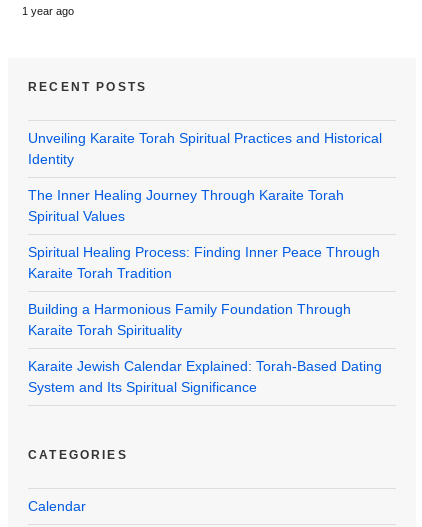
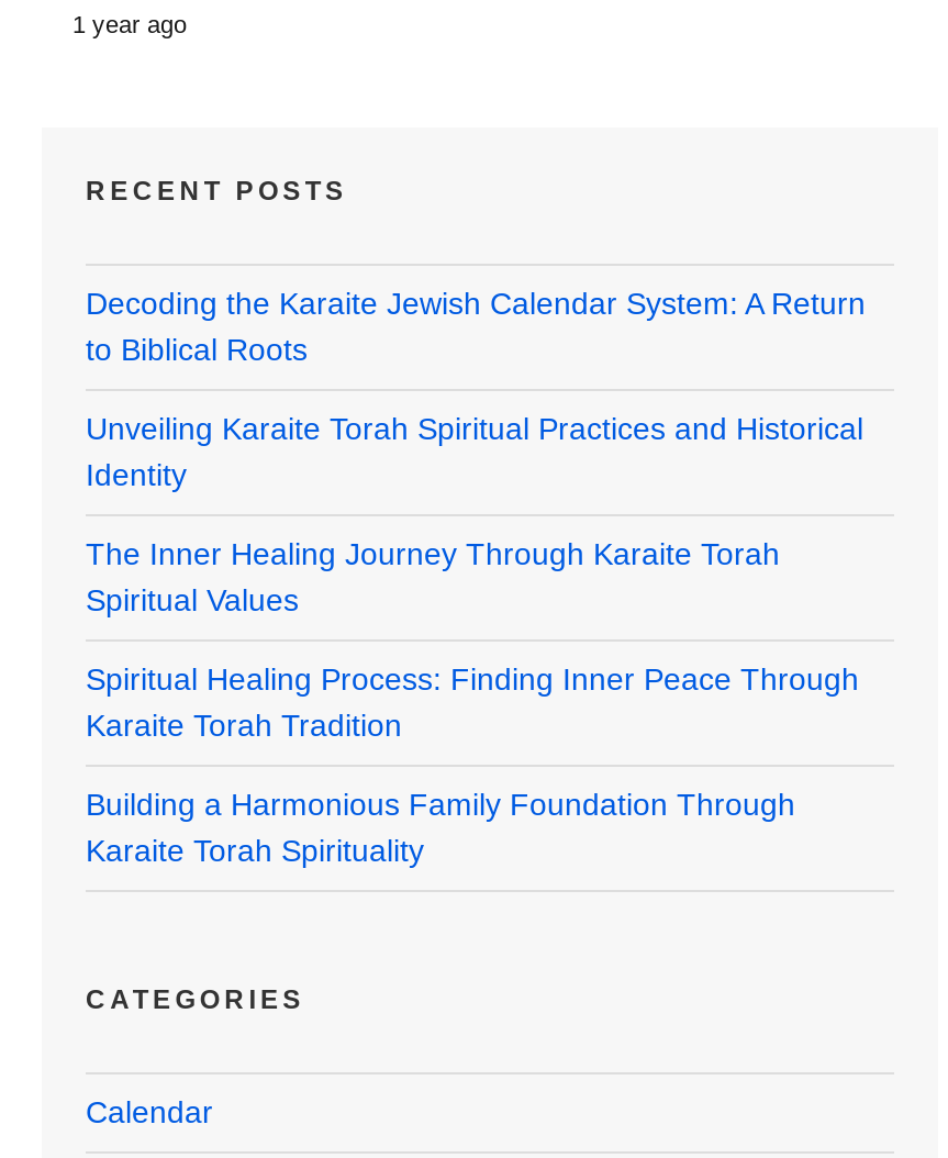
none -> [86,286,866,367] Decoding the Karaite Jewish Calendar System: A Return | to Biblical Roots
moved [28,130,382,338] -> [86,411,863,868]: Unveiling Karaite Torah Spiritual Practices and Historical | Identity | The Inner Healing Journey Through Karaite Torah | Spiritual Values | Spiritual Healing Process: Finding Inner Peace Through | Karaite Torah Tradition | Building a Harmonious Family Foundation Through | Karaite Torah Spirituality
[28,358,382,395] Karaite Jewish Calendar Explained: Torah-Based Dating | System and Its Spiritual Significance -> none

